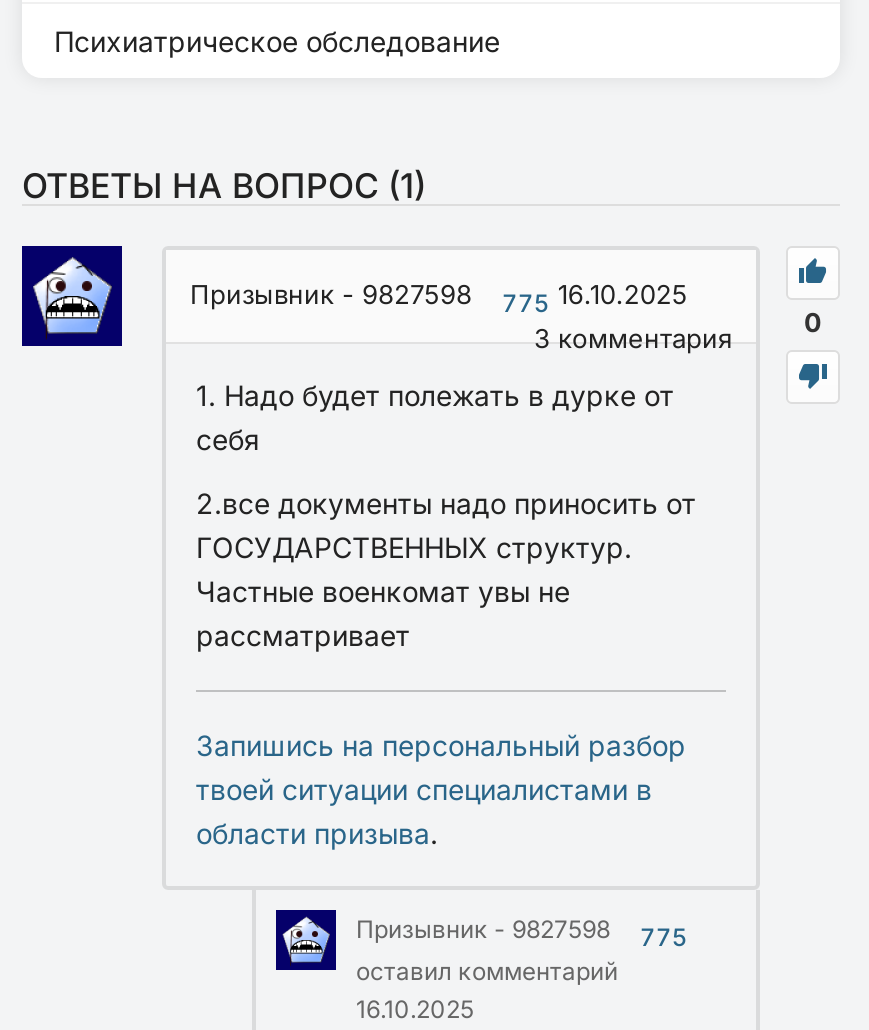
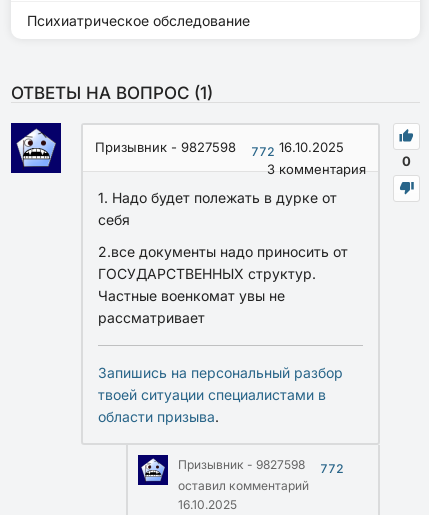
[190,278,688,318] Призывник - 9827598 775 16.10.2025 -> [95,139,344,159] Призывник - 9827598 772 16.10.2025
[356,914,688,952] Призывник - 9827598 775 -> [178,457,344,476] Призывник - 9827598 772

